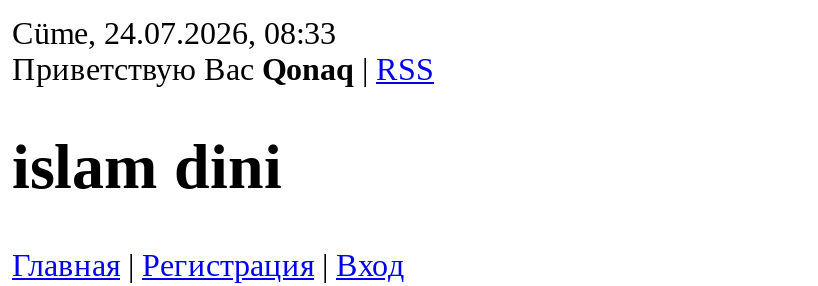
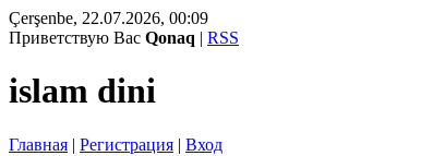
[12,16,336,50] Cüme, 24.07.2026, 08:33 -> [9,9,208,27] Çerşenbe, 22.07.2026, 00:09

